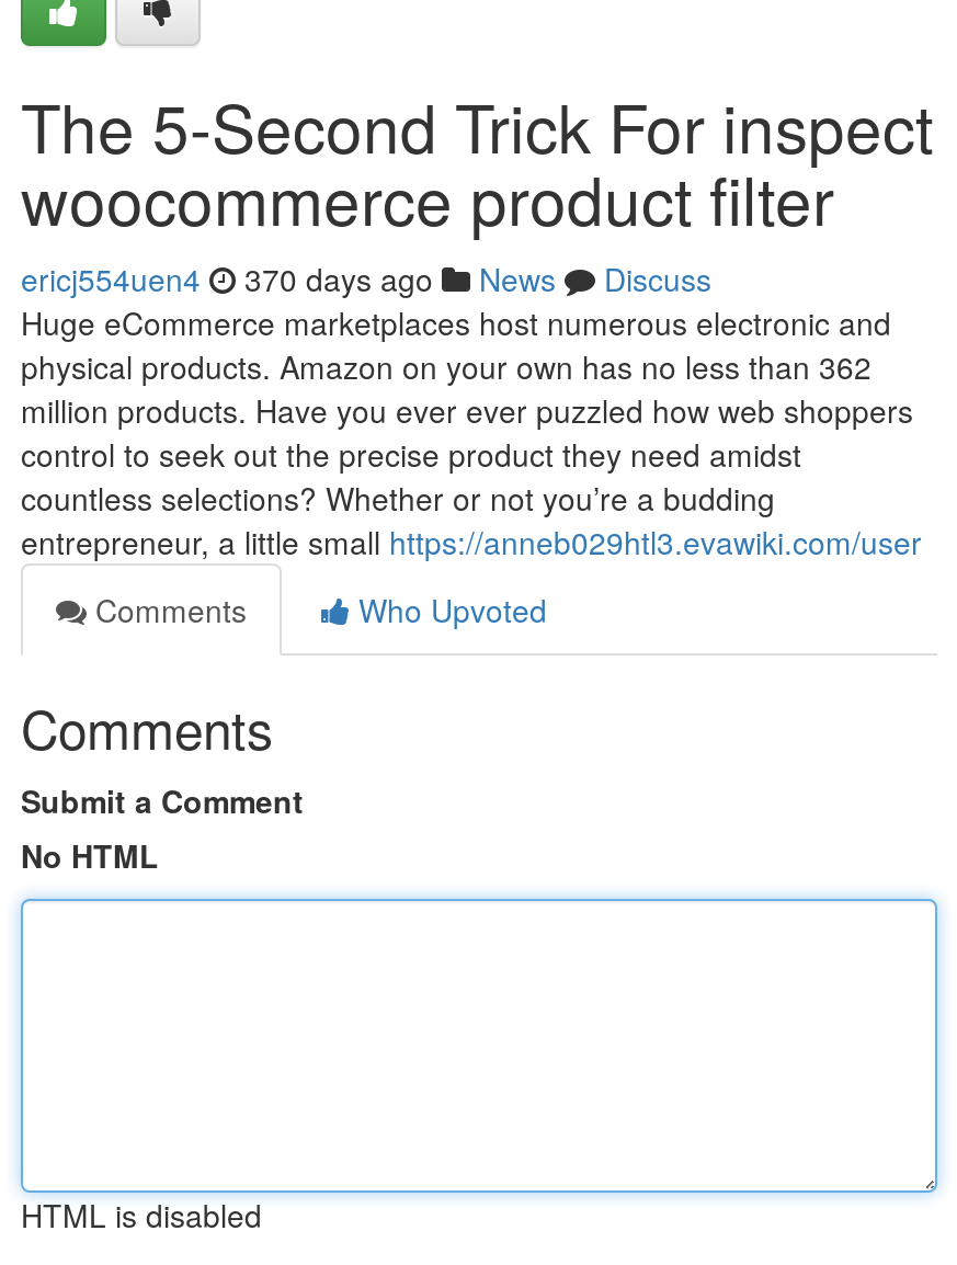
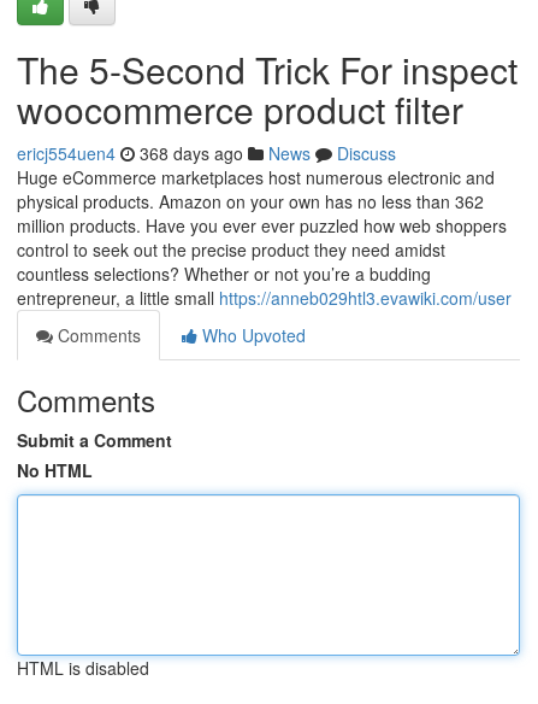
[21,257,711,300] ericj554uen4 370 days ago News Discuss -> [17,141,396,165] ericj554uen4 368 days ago News Discuss

